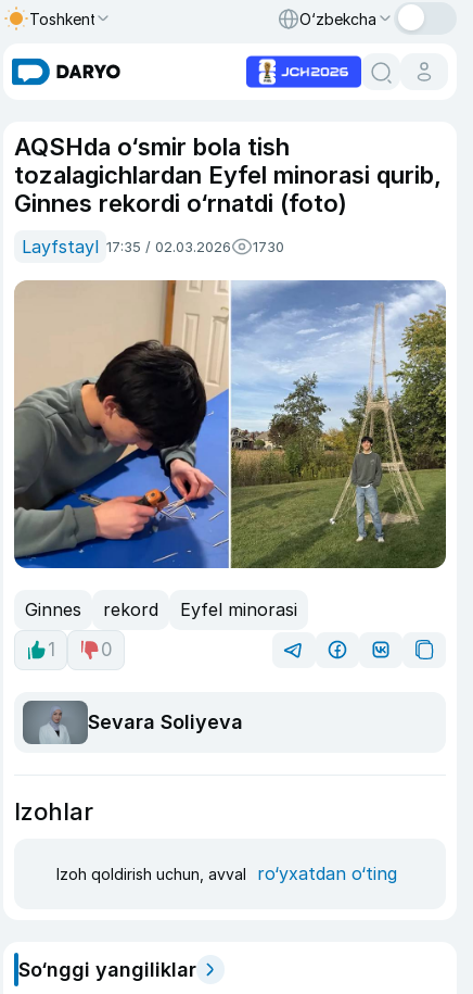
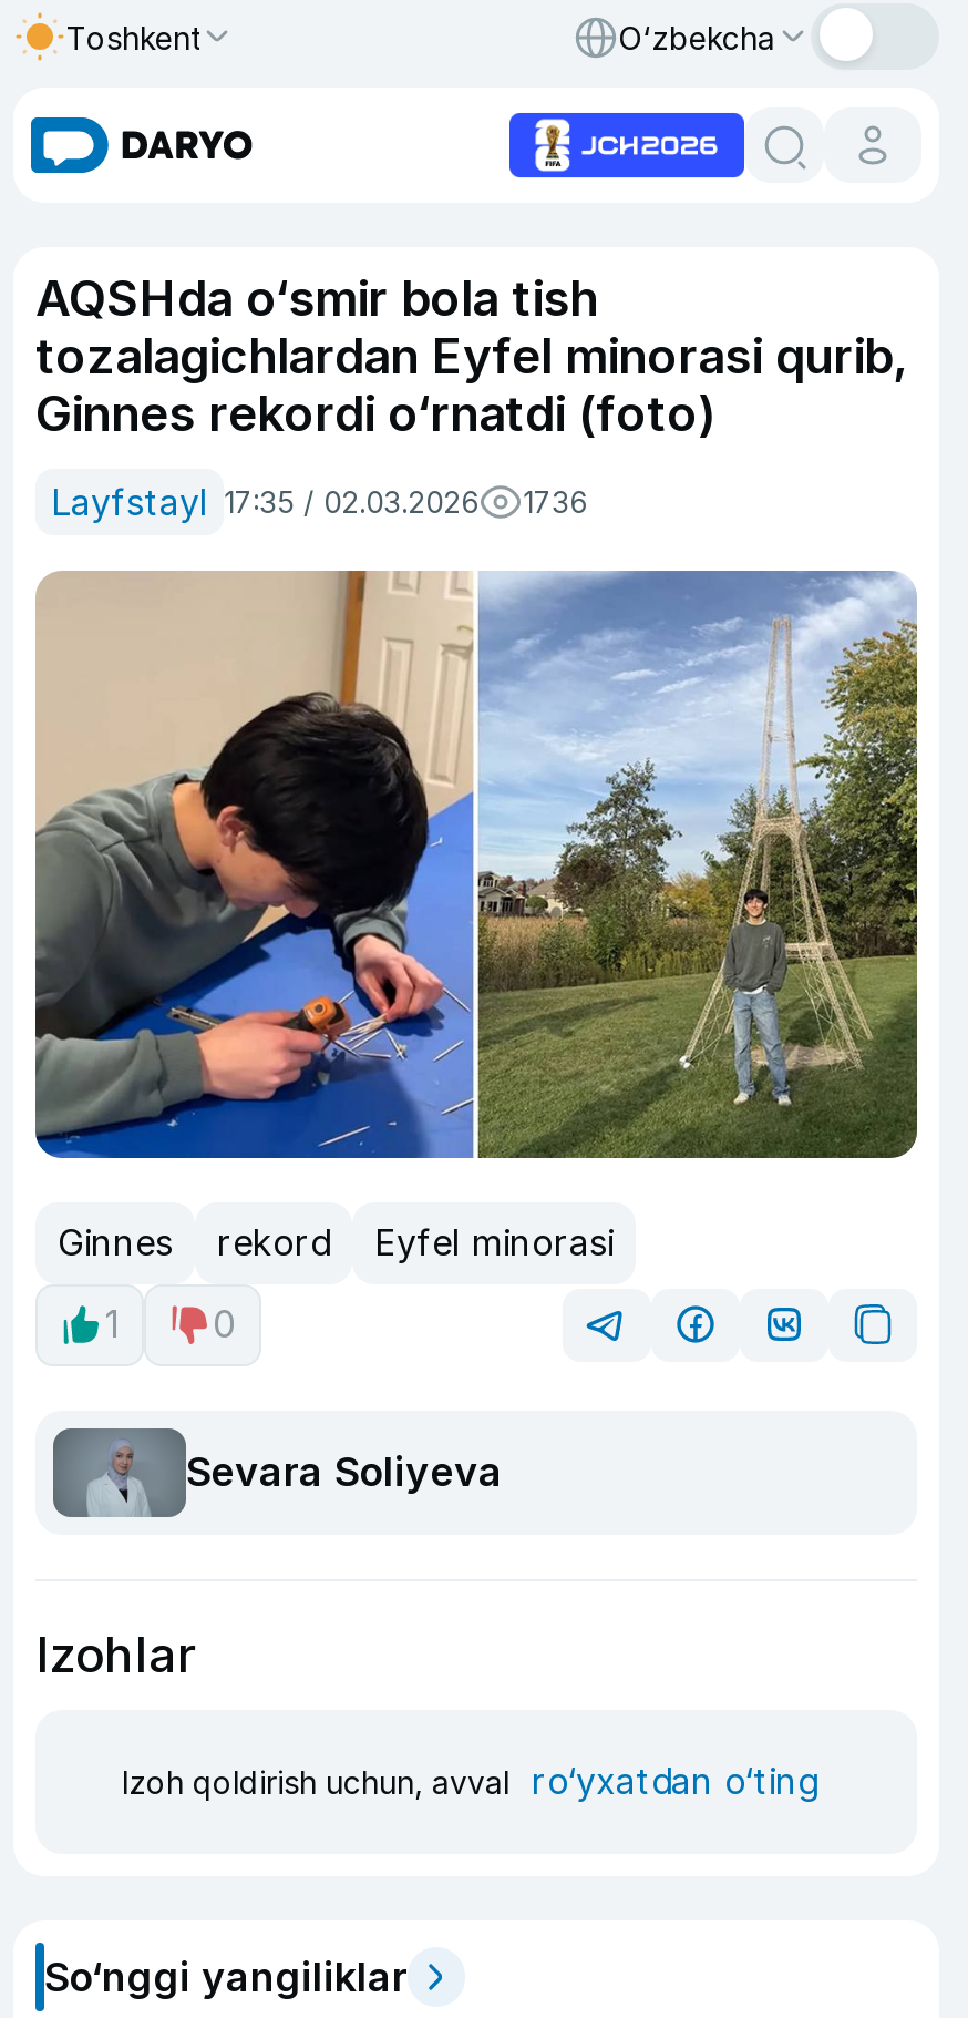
[22,236,284,257] Layfstayl 17:35 / 02.03.2026 1730 -> [51,480,587,524] Layfstayl 17:35 / 02.03.2026 1736

